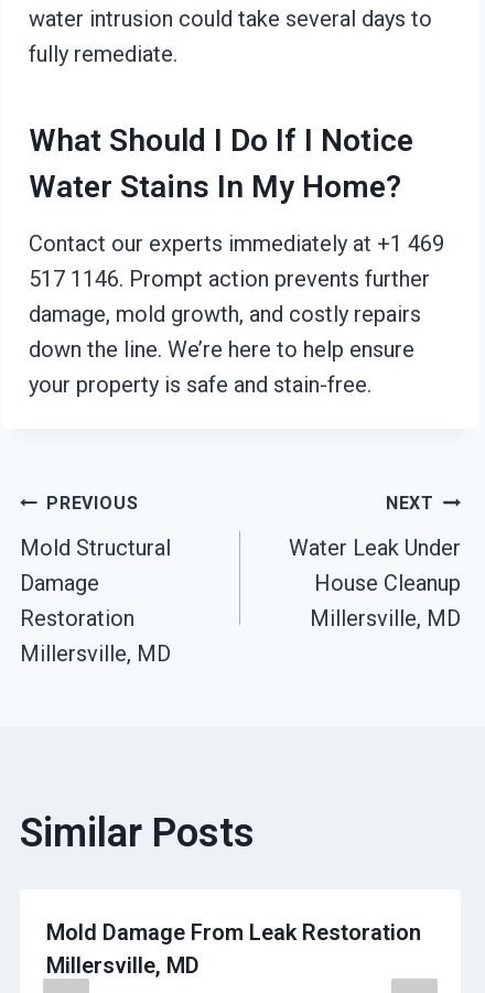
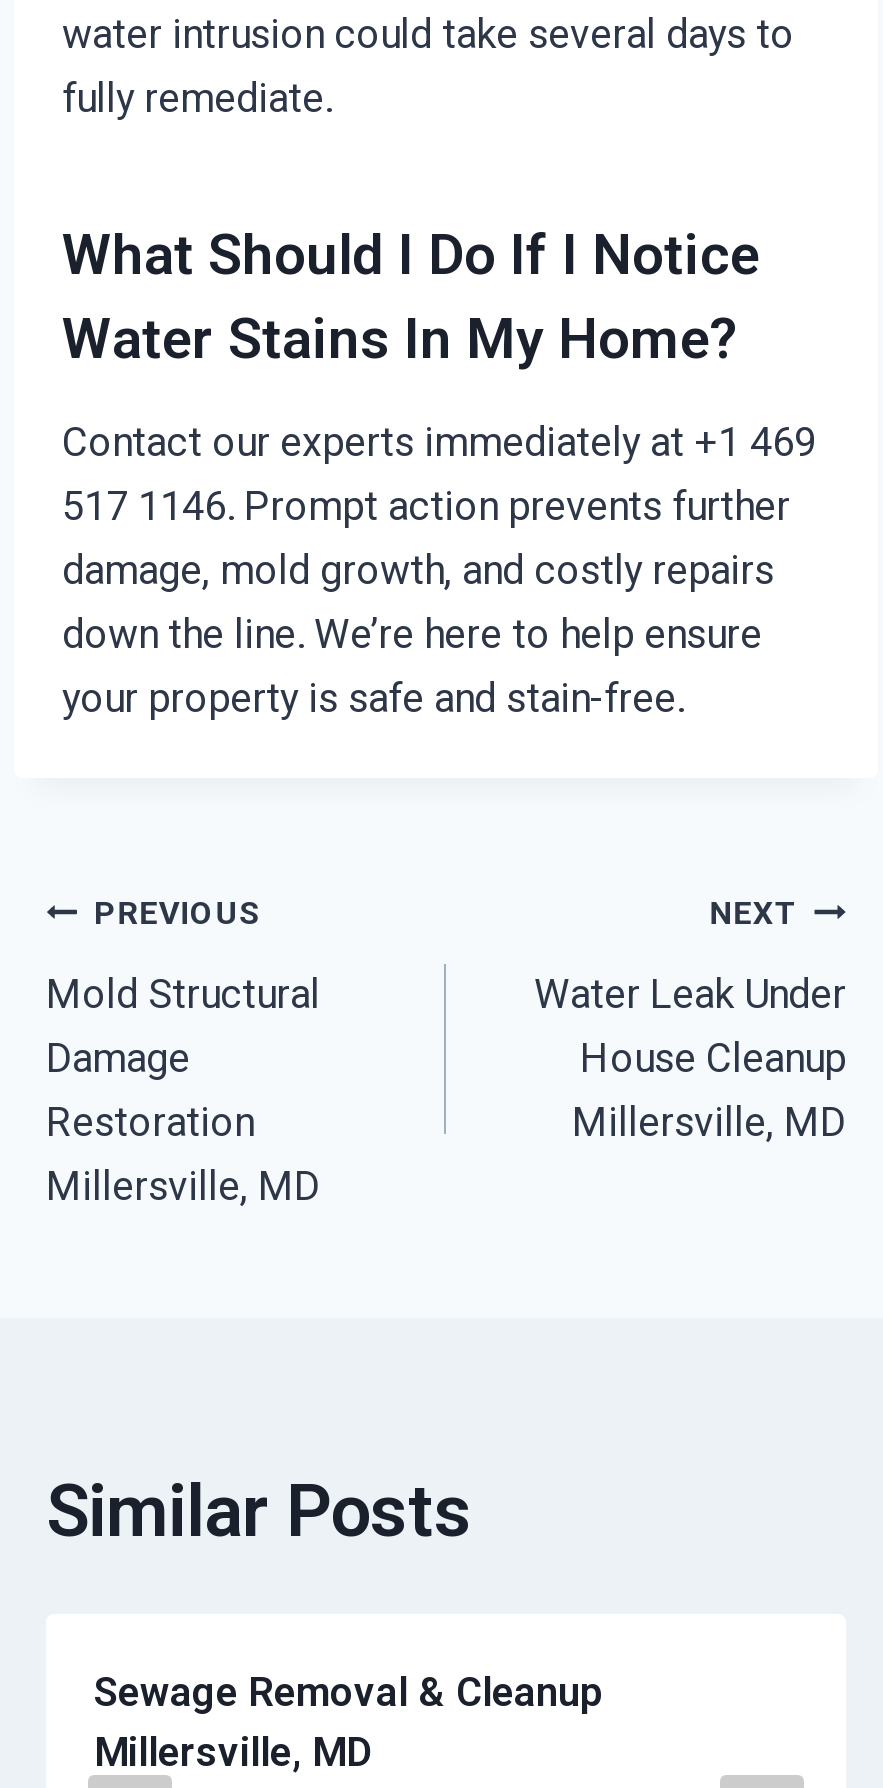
[46,919,421,946] Mold Damage From Leak Restoration -> [94,1668,602,1716] Sewage Removal & Cleanup

